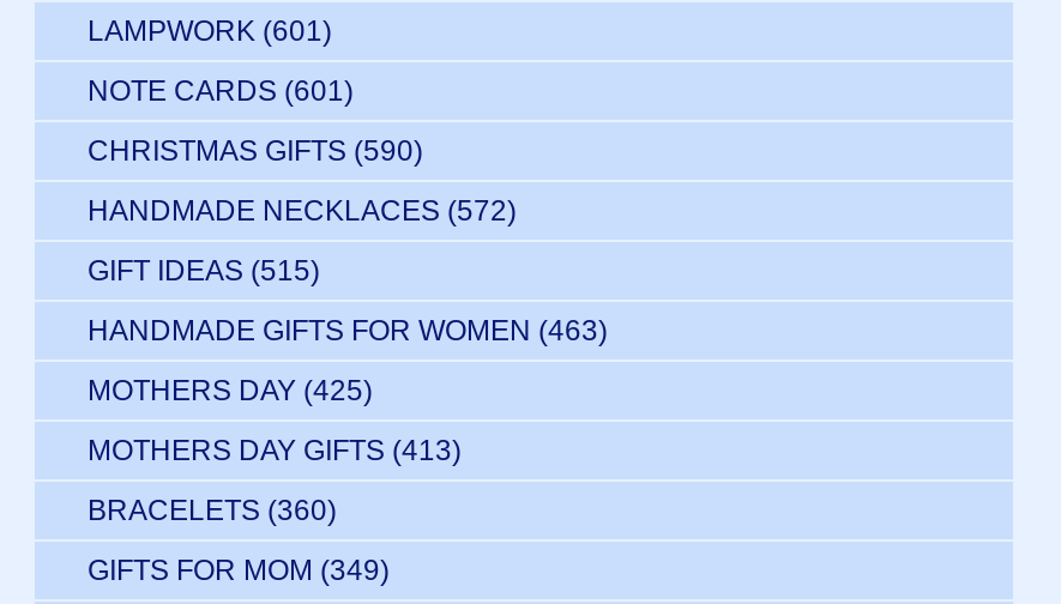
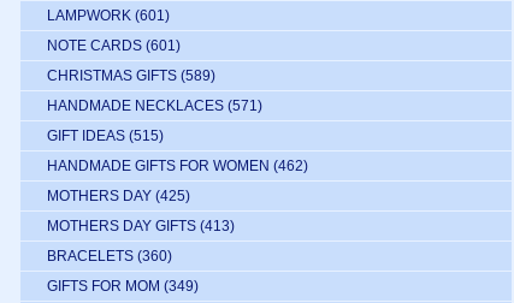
[88,134,423,167] CHRISTMAS GIFTS (590) -> [47,67,215,84] CHRISTMAS GIFTS (589)
[88,194,517,227] HANDMADE NECKLACES (572) -> [47,97,262,114] HANDMADE NECKLACES (571)
[88,314,608,347] HANDMADE GIFTS FOR WOMEN (463) -> [47,157,308,174] HANDMADE GIFTS FOR WOMEN (462)

